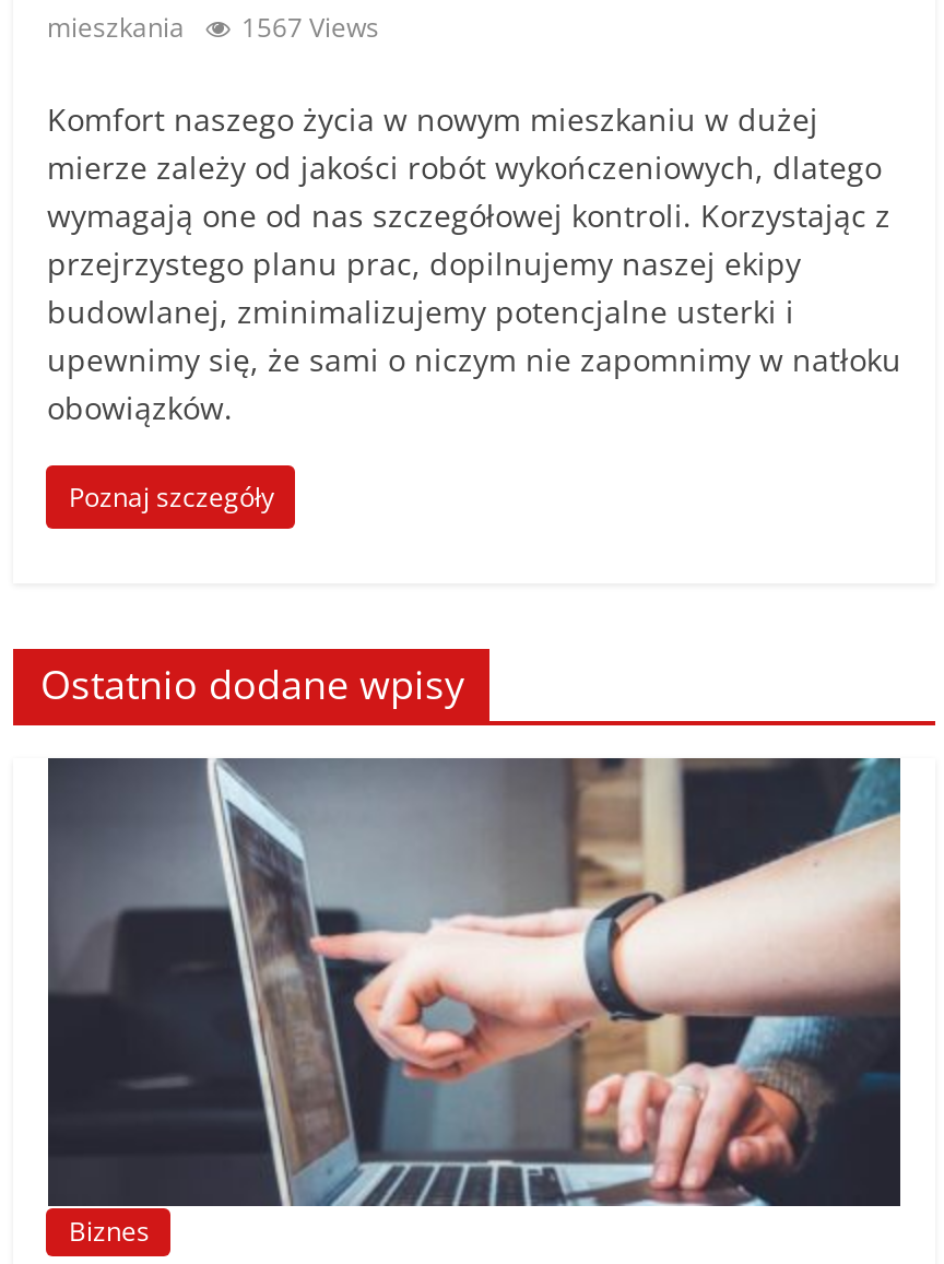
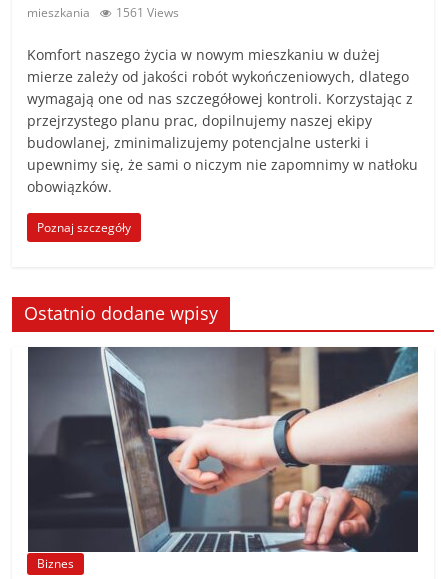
[47,10,379,47] mieszkania 1567 Views -> [27,4,179,21] mieszkania 1561 Views

